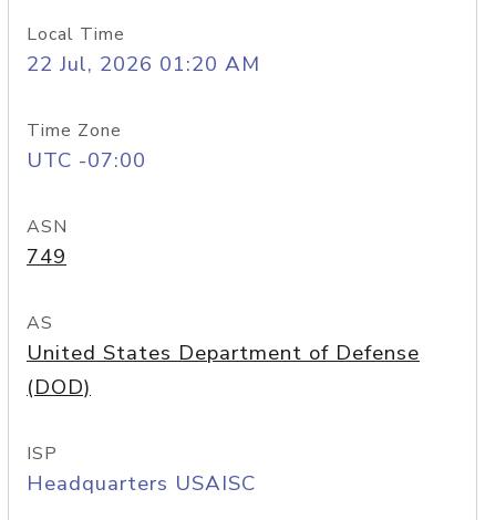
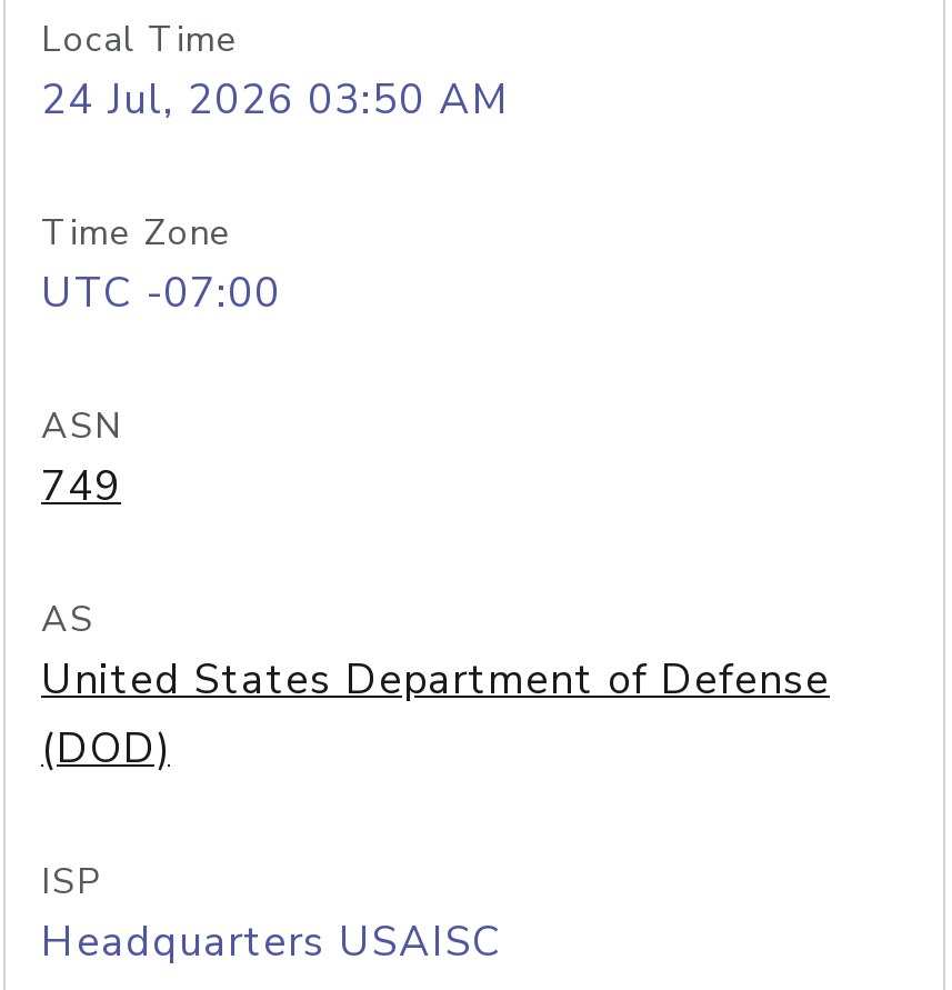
[27,50,260,79] 22 Jul, 2026 01:20 AM -> [41,71,510,129] 24 Jul, 2026 03:50 AM

